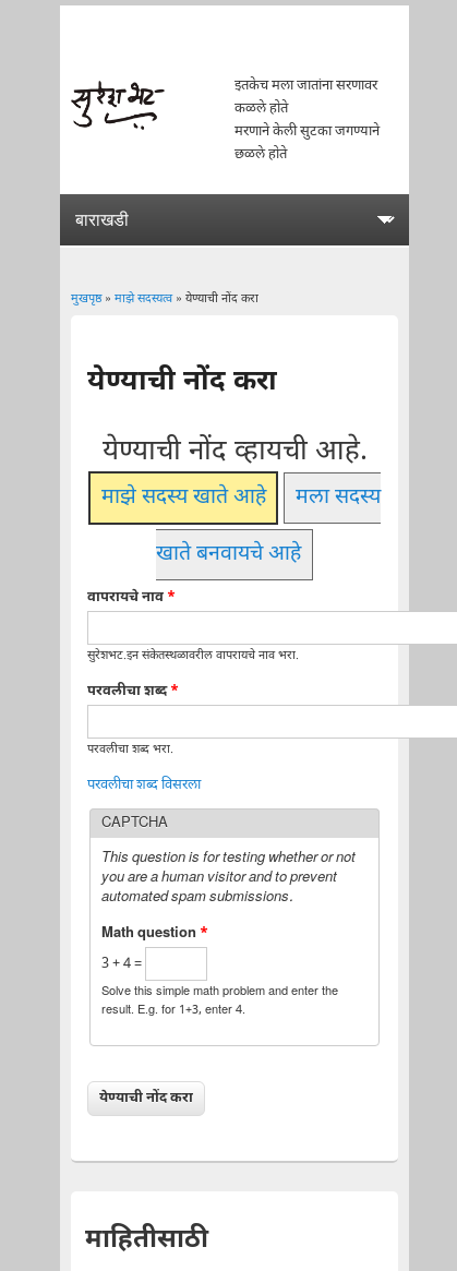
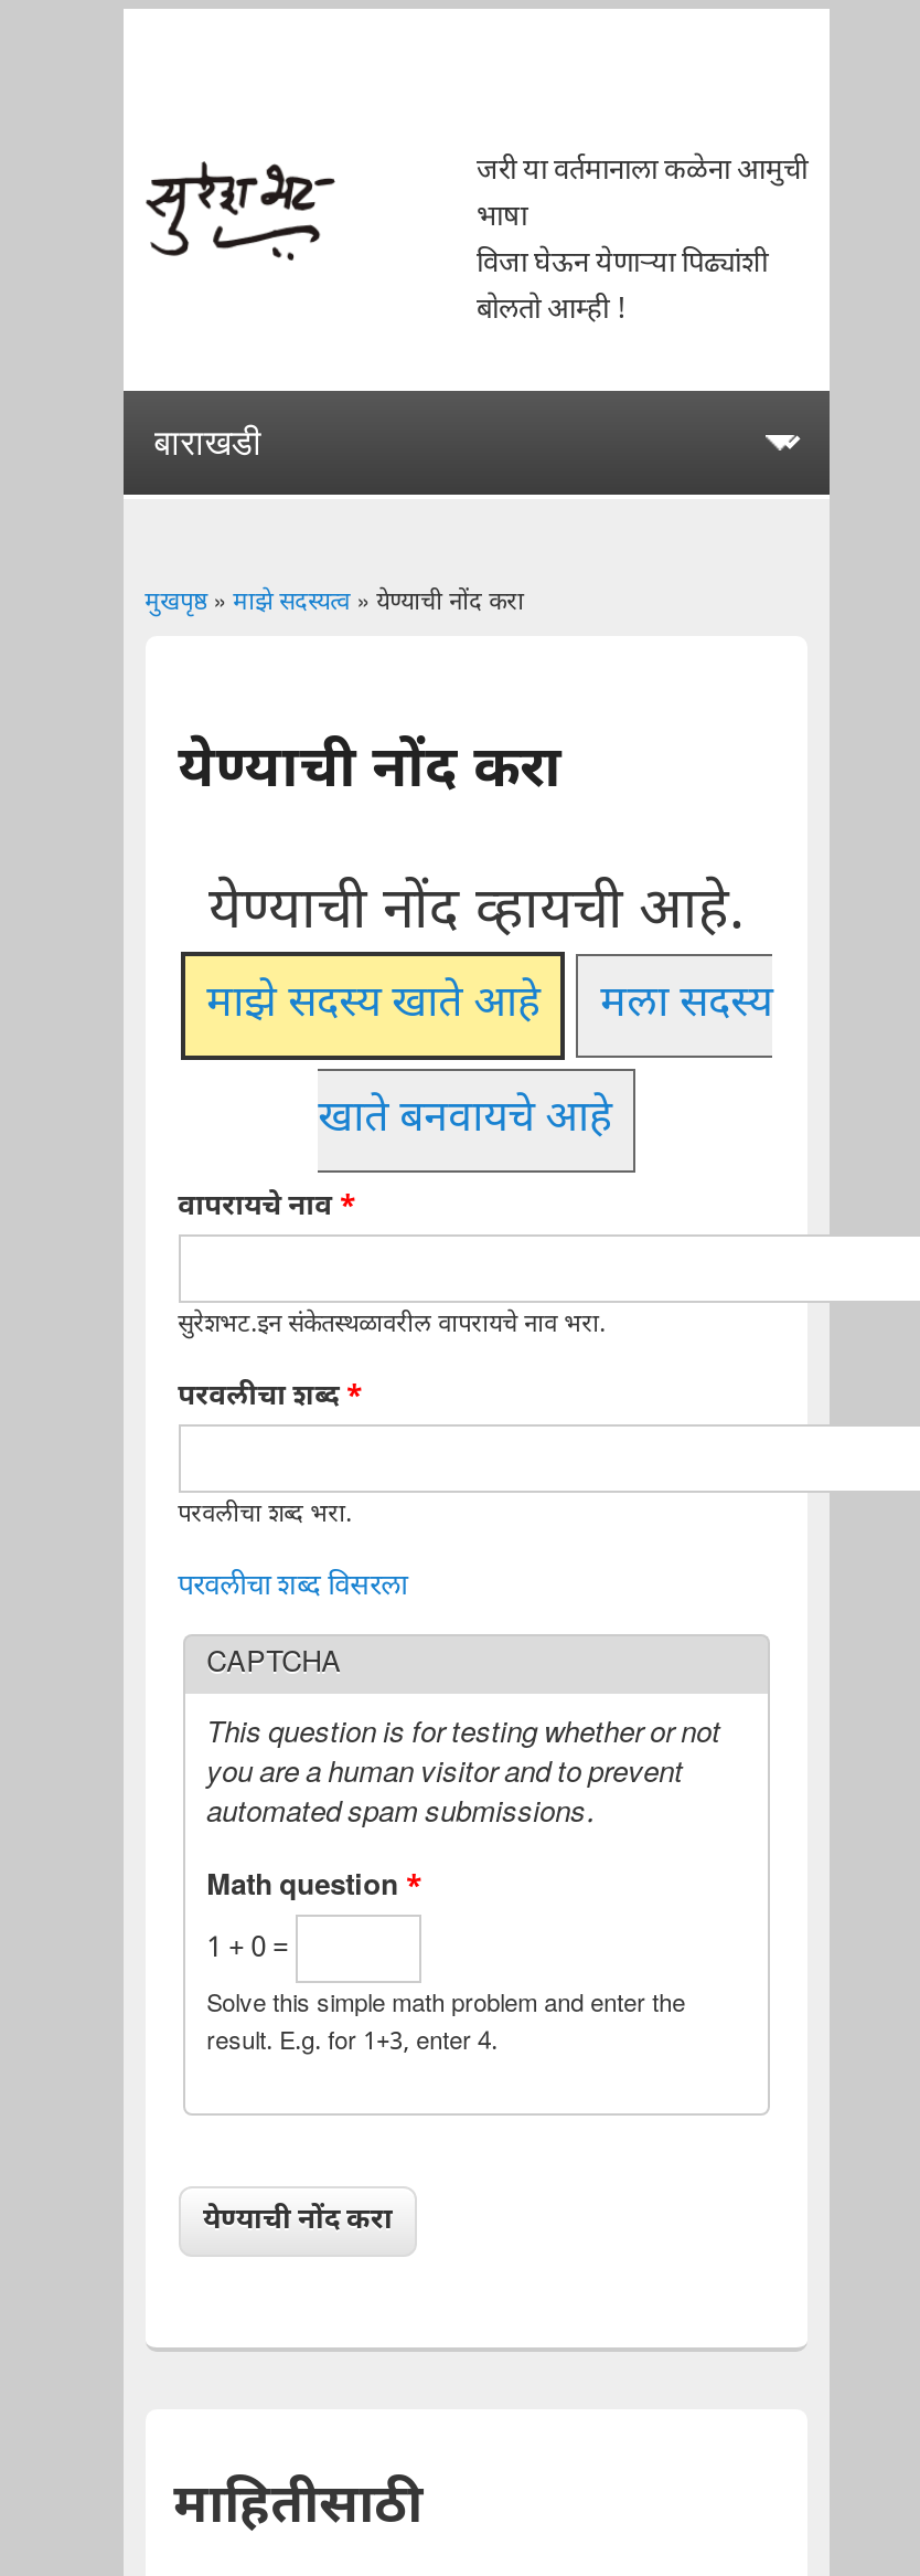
[234,76,380,164] इतकेच मला जातांना सरणावर | कळले होते | मरणाने केली सुटका जगण्याने | छळले होते -> [477,152,807,329] जरी या वर्तमानाला कळेना आमुची | भाषा | विजा घेऊन येणाऱ्या पिढ्यांशी | बोलतो आम्ही !
[101,955,145,973] 3 + 4 = -> [207,1930,295,1968] 1 + 0 =

